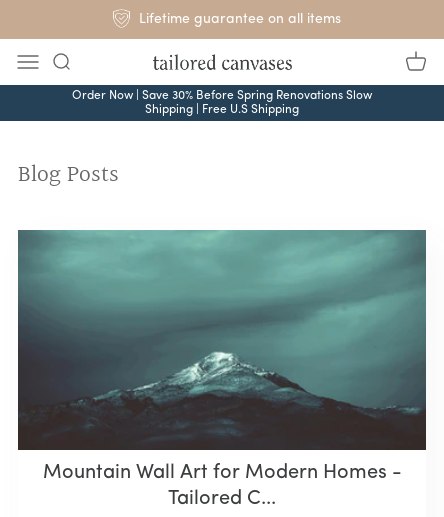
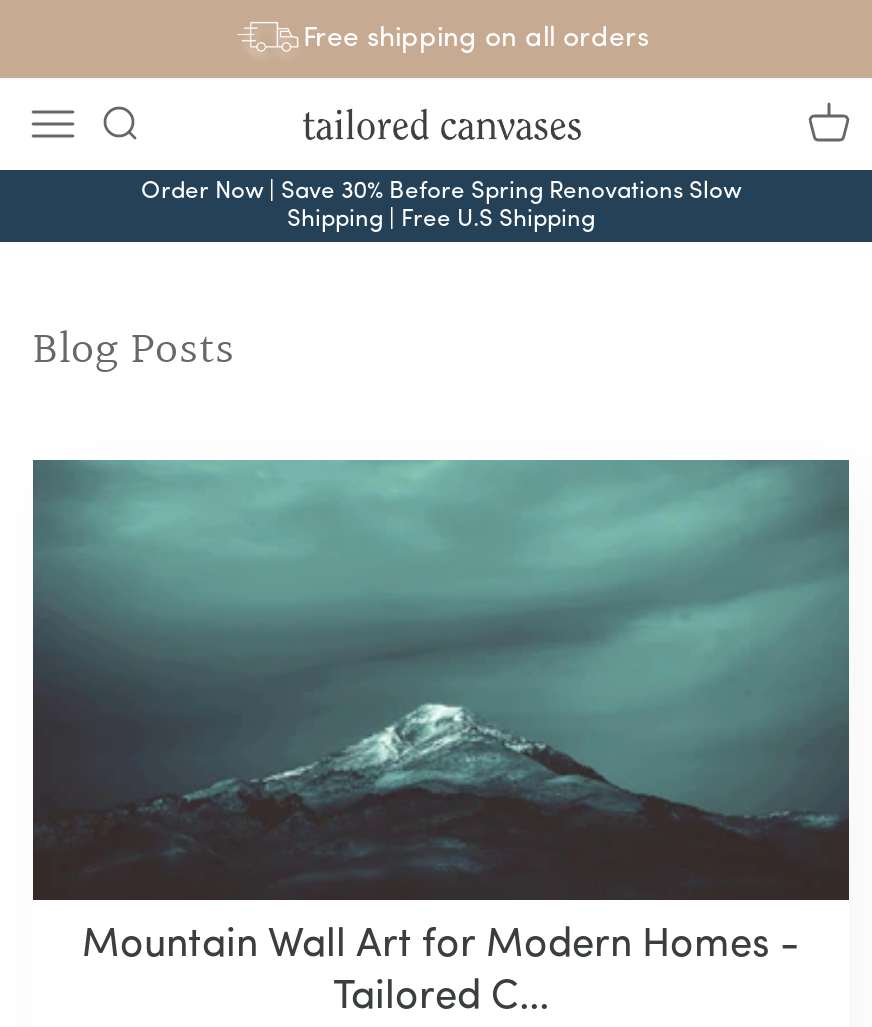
[138,12,340,27] Lifetime guarantee on all items -> [303,24,649,54] Free shipping on all orders

